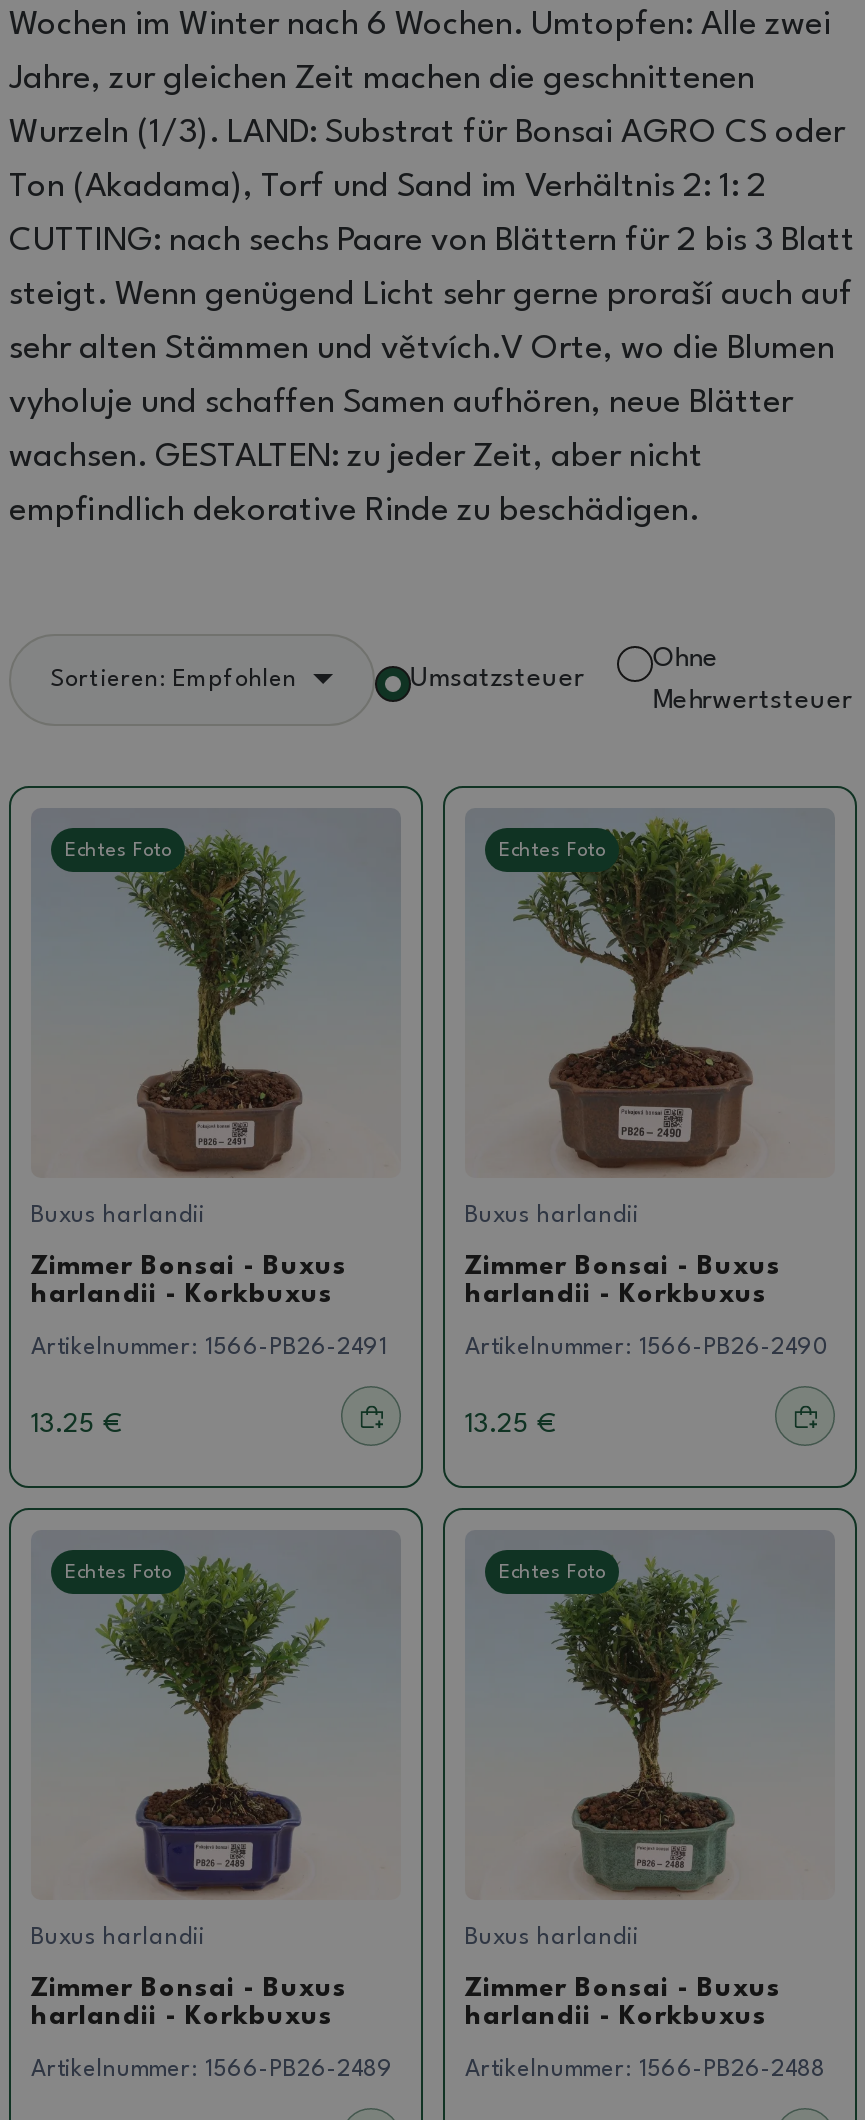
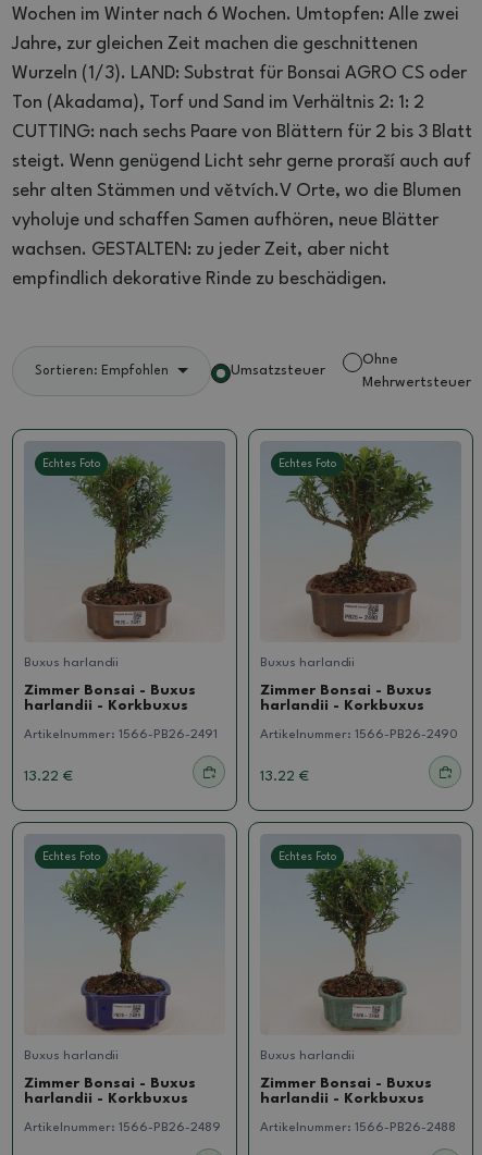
[31,1413,121,1439] 13.25 € -> [24,770,73,784] 13.22 €
[465,1413,555,1439] 13.25 € -> [260,770,309,784] 13.22 €

